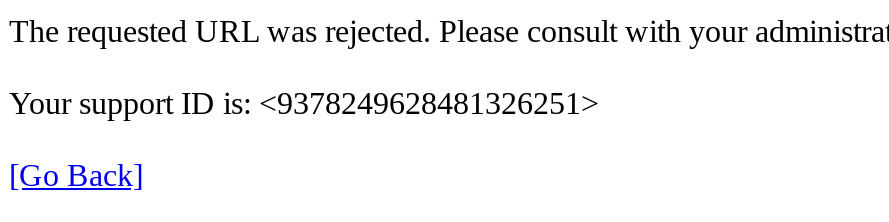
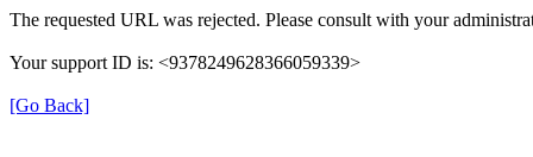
[9,86,599,120] Your support ID is: <9378249628481326251> -> [10,52,360,73] Your support ID is: <9378249628366059339>

